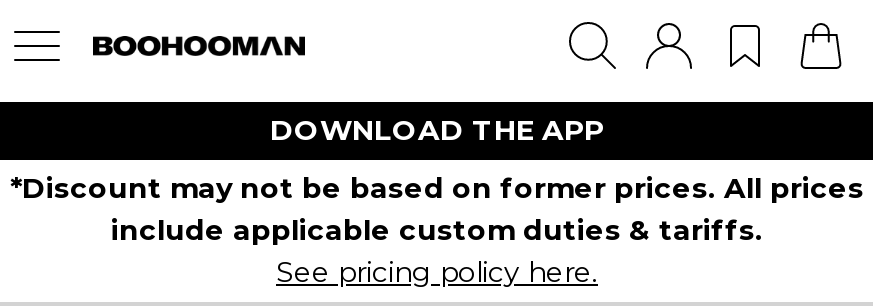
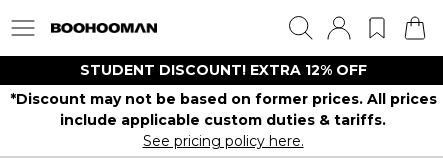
[270,112,604,148] DOWNLOAD THE APP -> [79,61,366,79] STUDENT DISCOUNT! EXTRA 12% OFF

